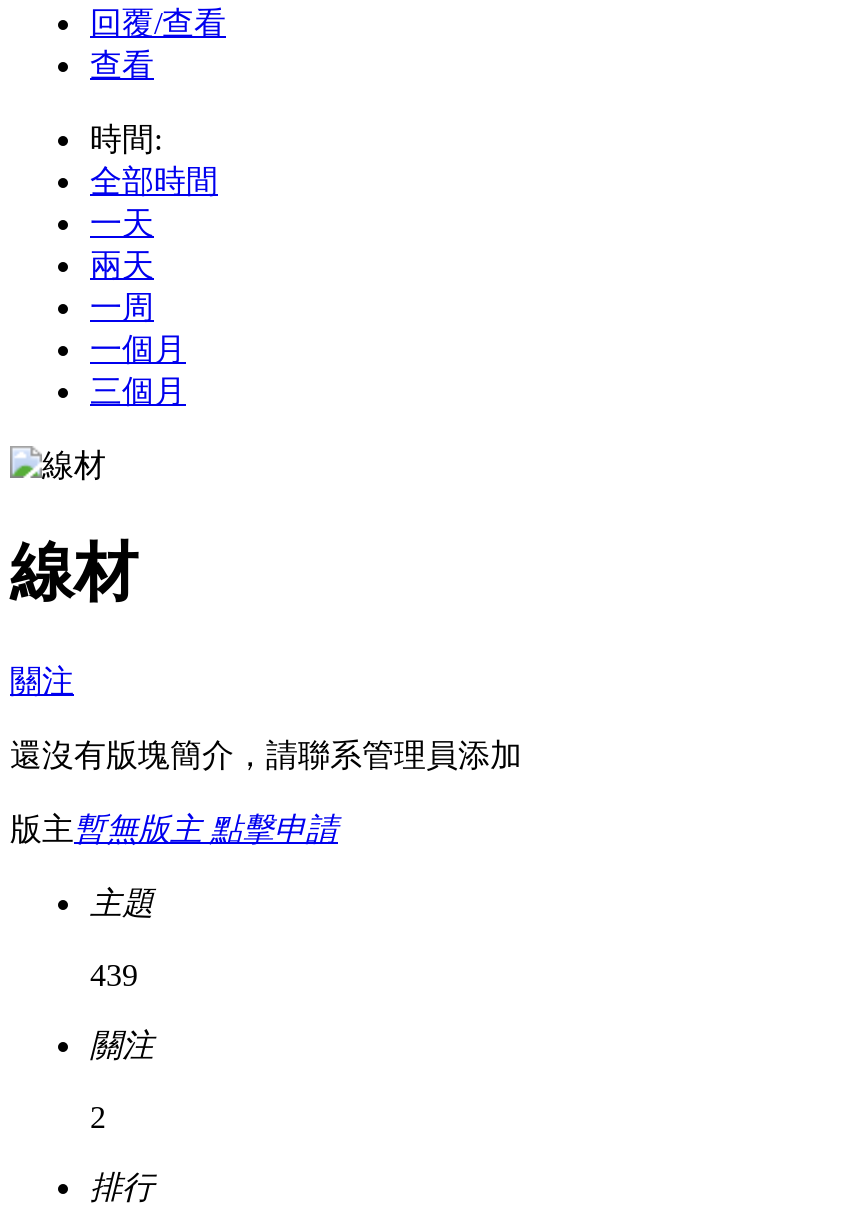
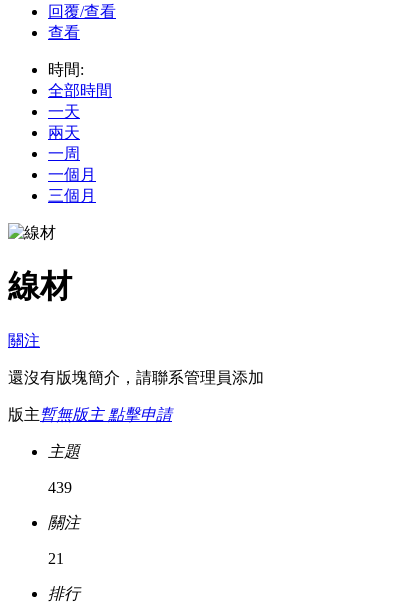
[90,1100,106,1134] 2 -> [48,550,64,567] 21

